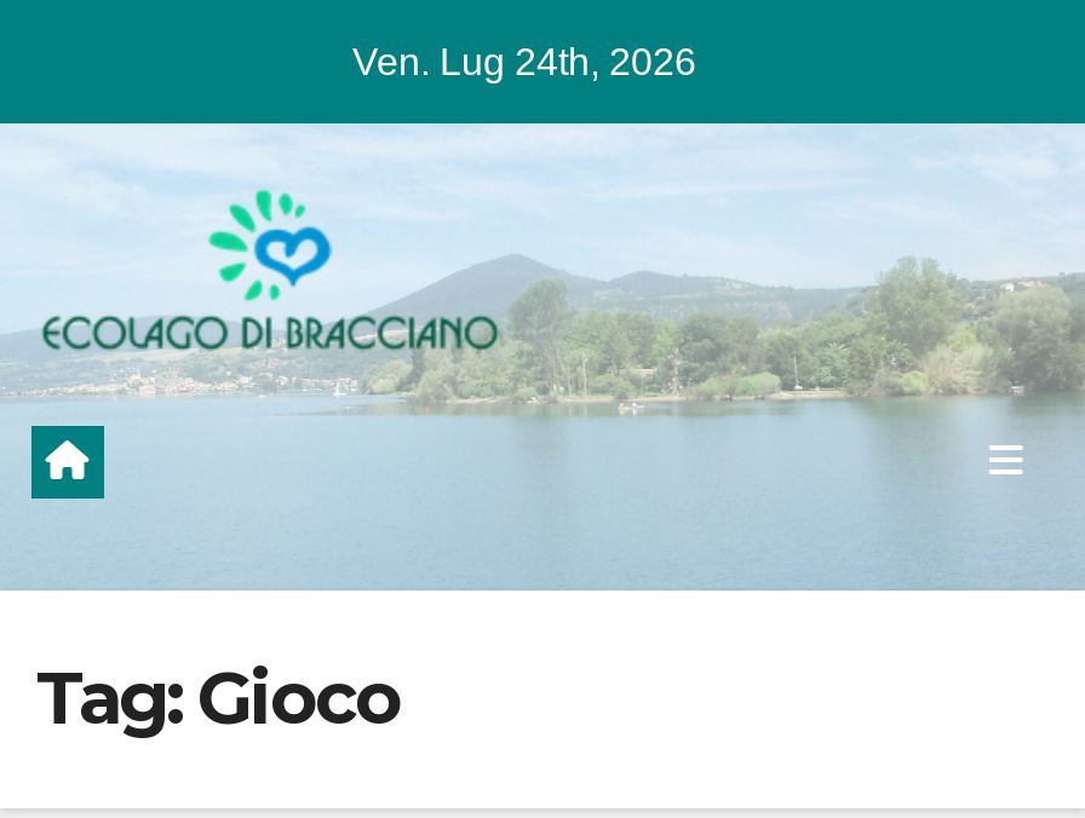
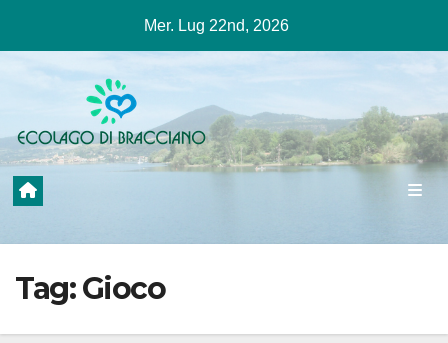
[352,41,696,82] Ven. Lug 24th, 2026 -> [144,17,289,34] Mer. Lug 22nd, 2026

